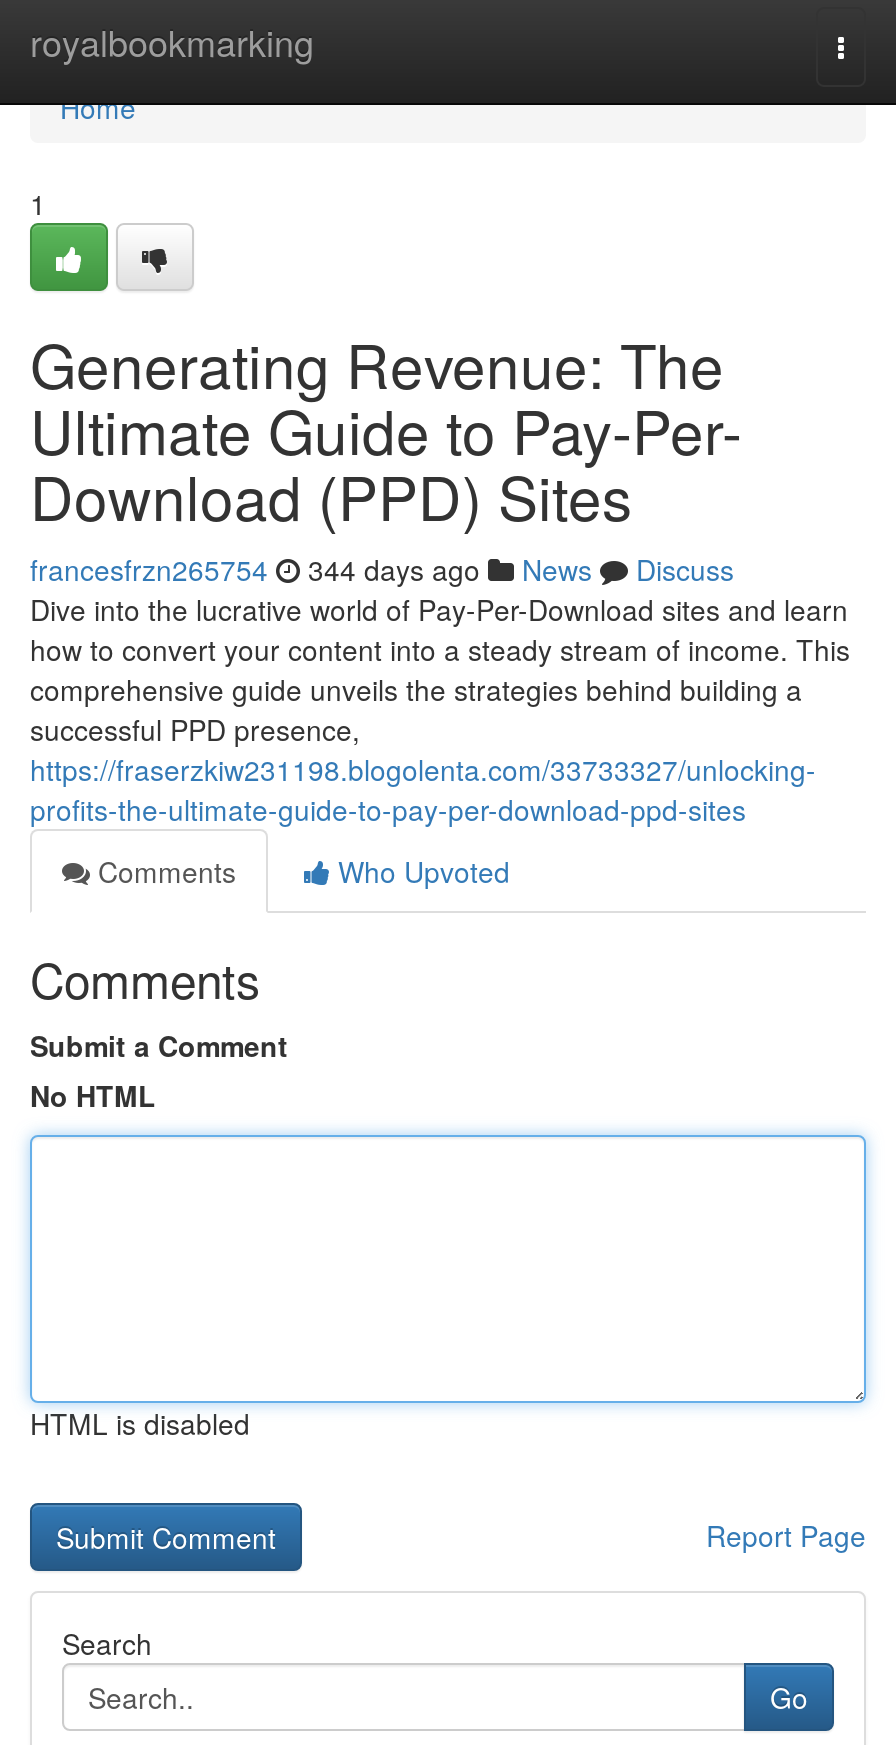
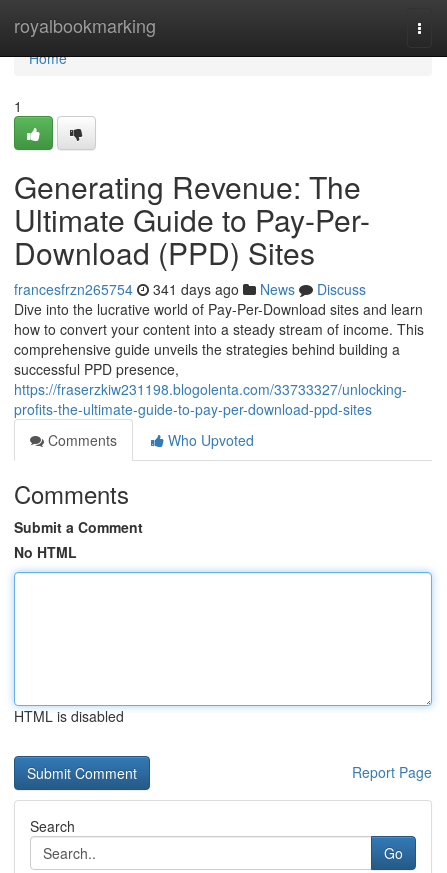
[30,549,734,589] francesfrzn265754 344 days ago News Discuss -> [14,279,366,299] francesfrzn265754 341 days ago News Discuss

